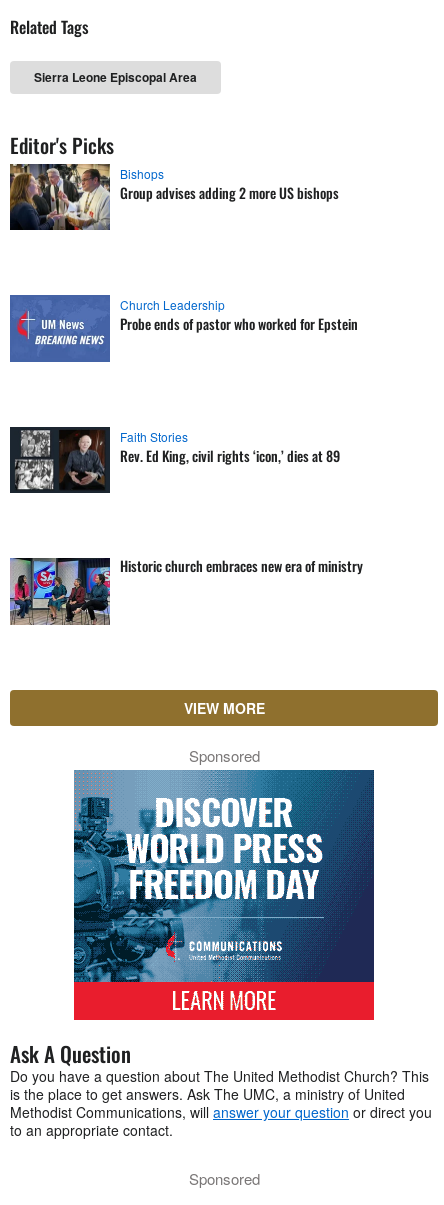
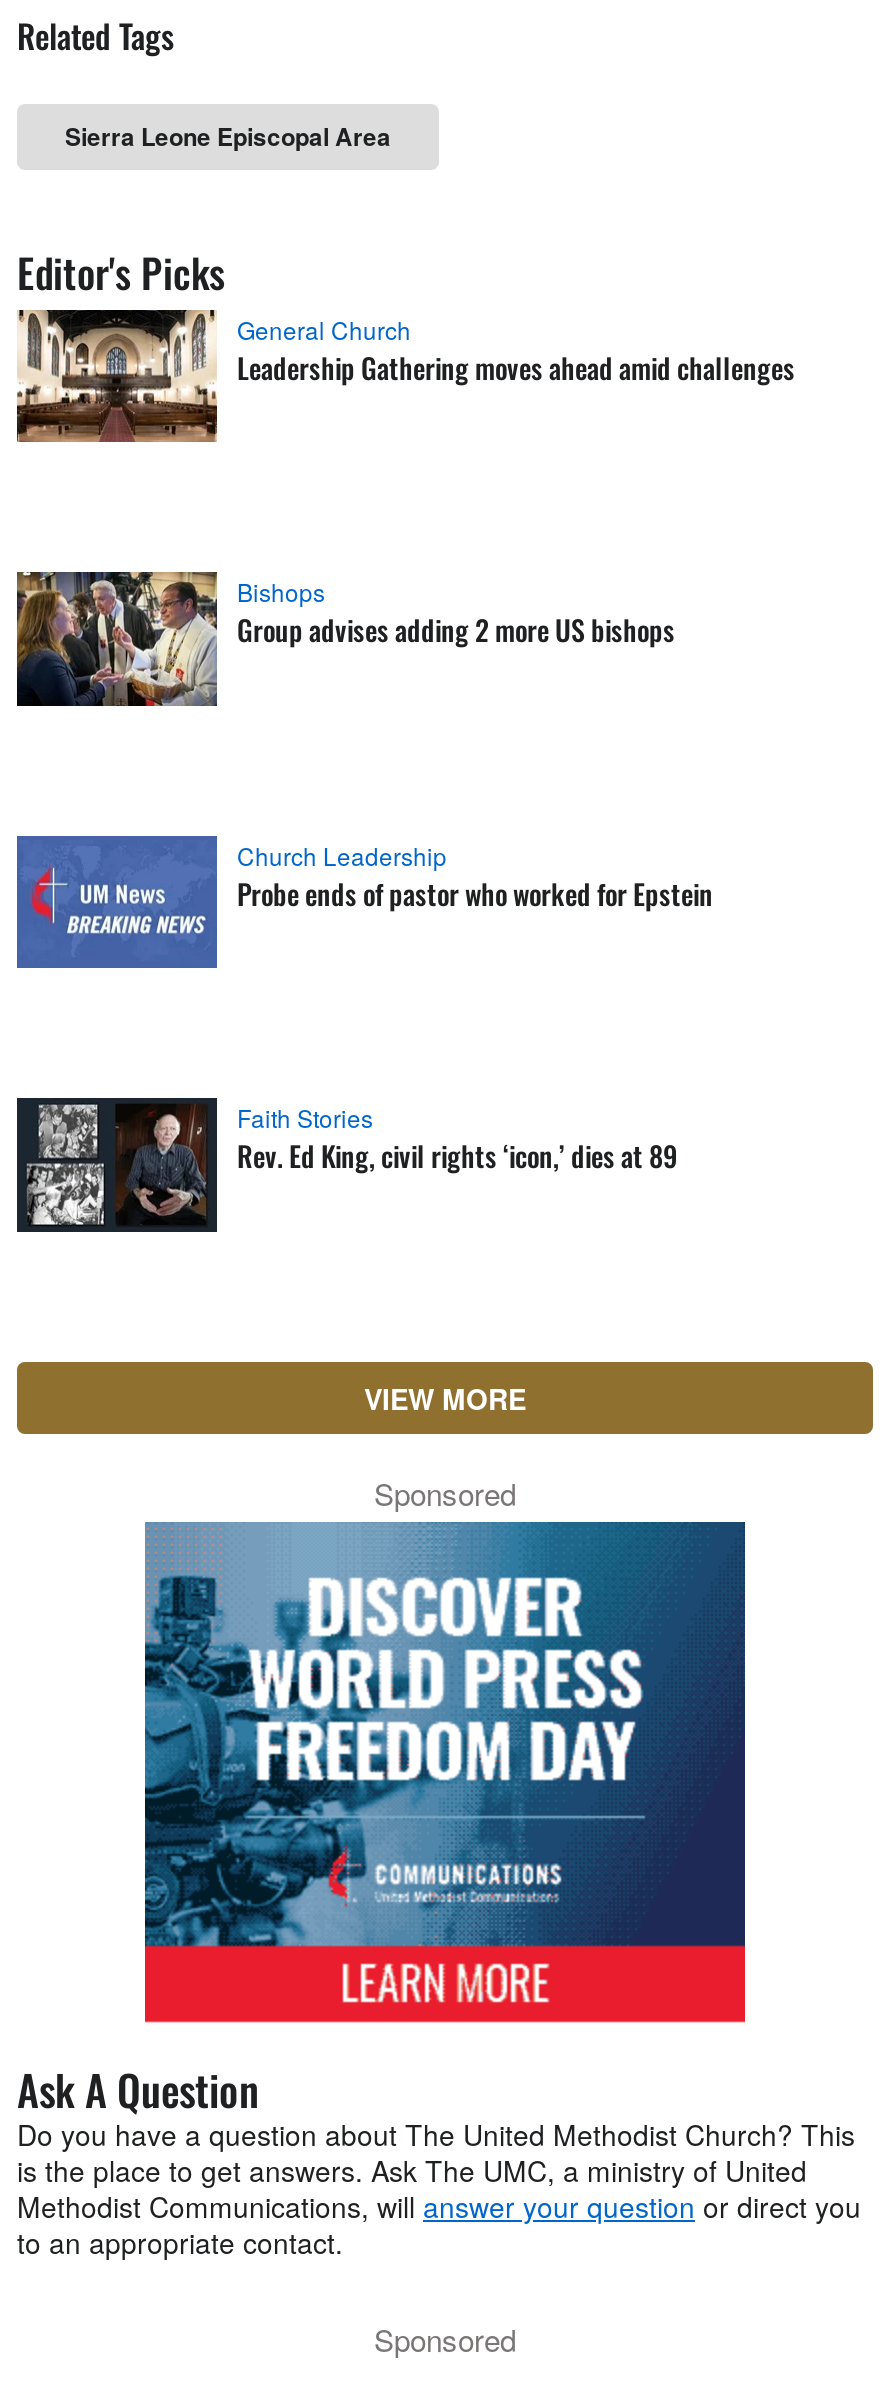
none -> [15,308,795,444] [image] | General Church | Leadership Gathering moves ahead amid challenges
moved [9,161,358,466] -> [15,568,713,1176]: [image] | Bishops | Group advises adding 2 more US bishops | Church Leadership | Probe ends of pastor who worked for Epstein | Faith Stories | Rev. Ed King, civil rights ‘icon,’ dies at 89
[9,555,363,626] [image] | Historic church embraces new era of ministry -> none

